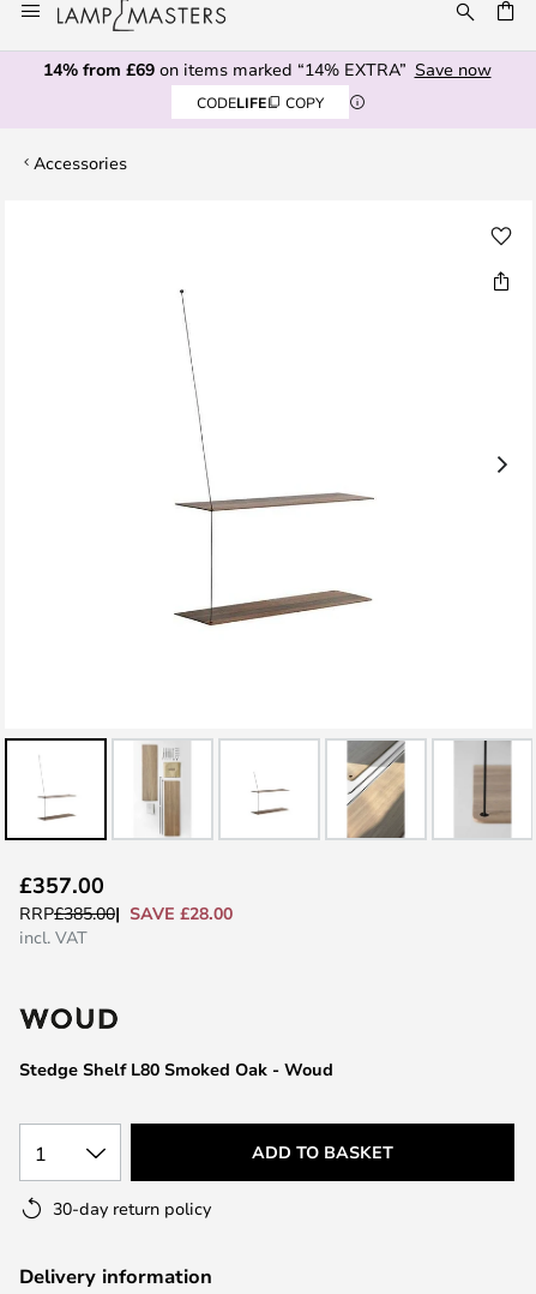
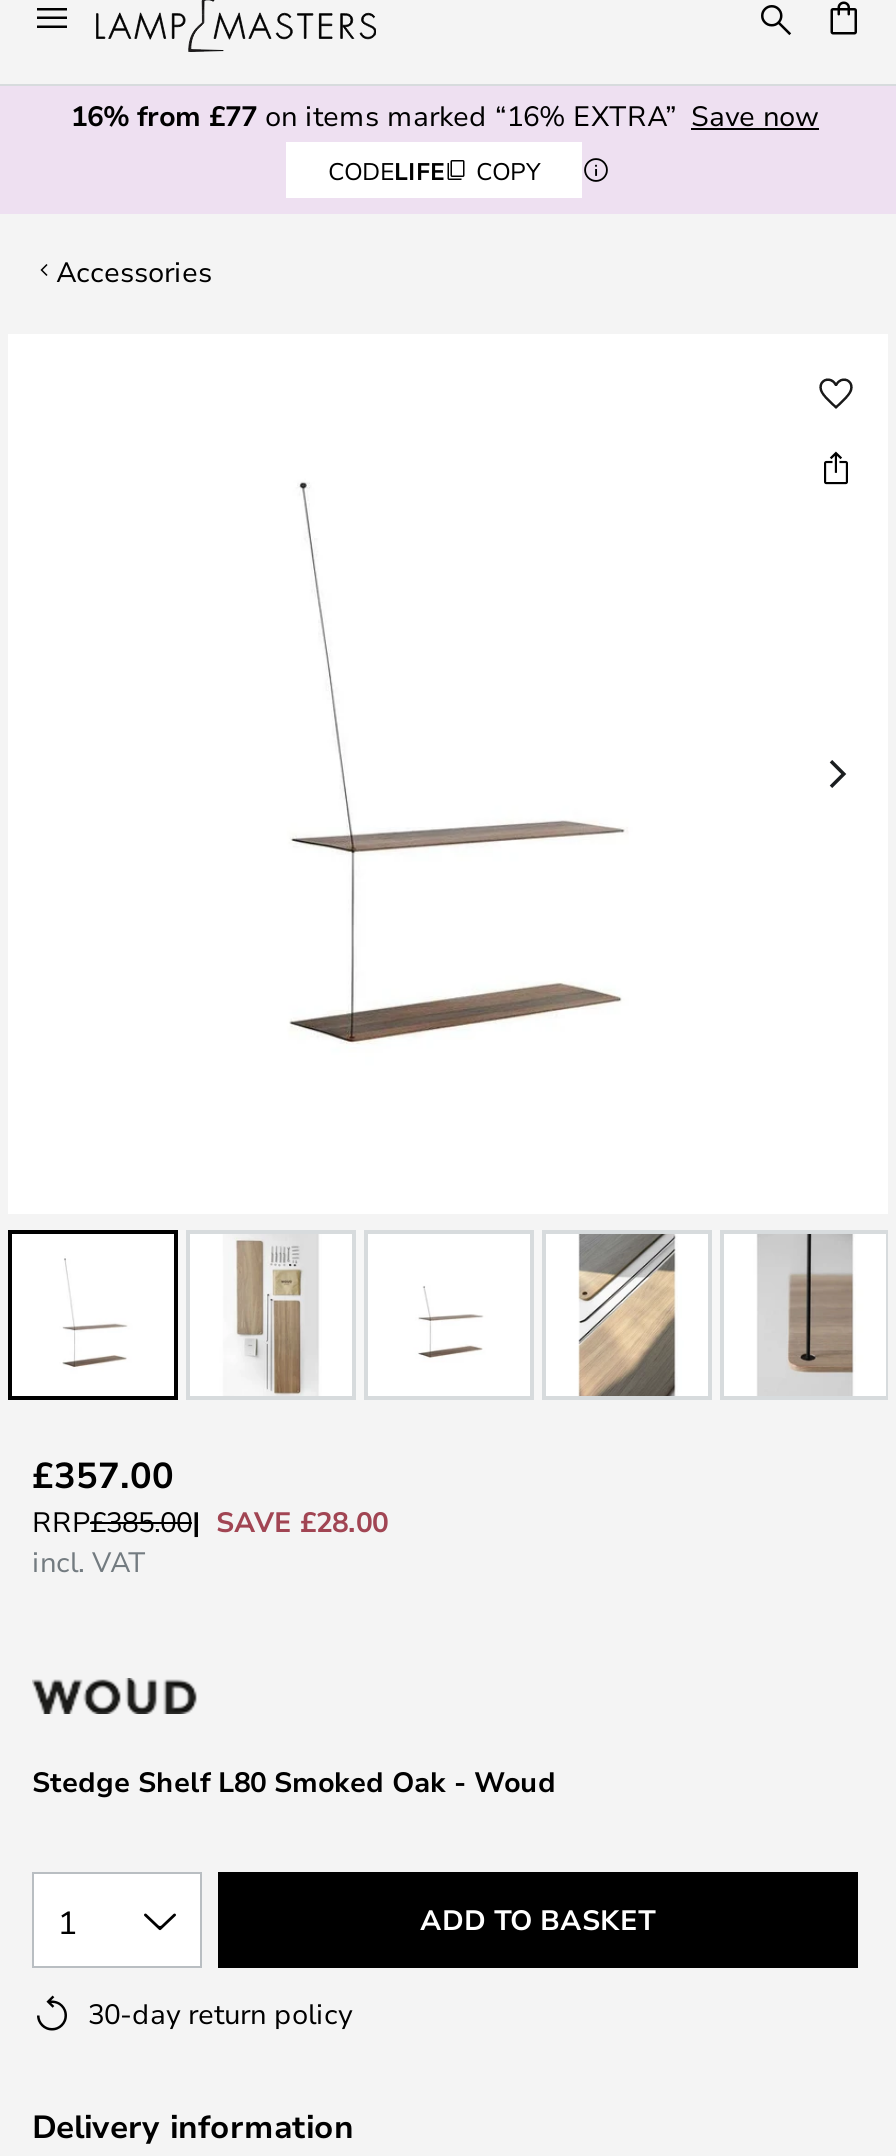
[43,58,491,80] 14% from £69 on items marked “14% EXTRA” Save now -> [71,96,819,134] 16% from £77 on items marked “16% EXTRA” Save now

